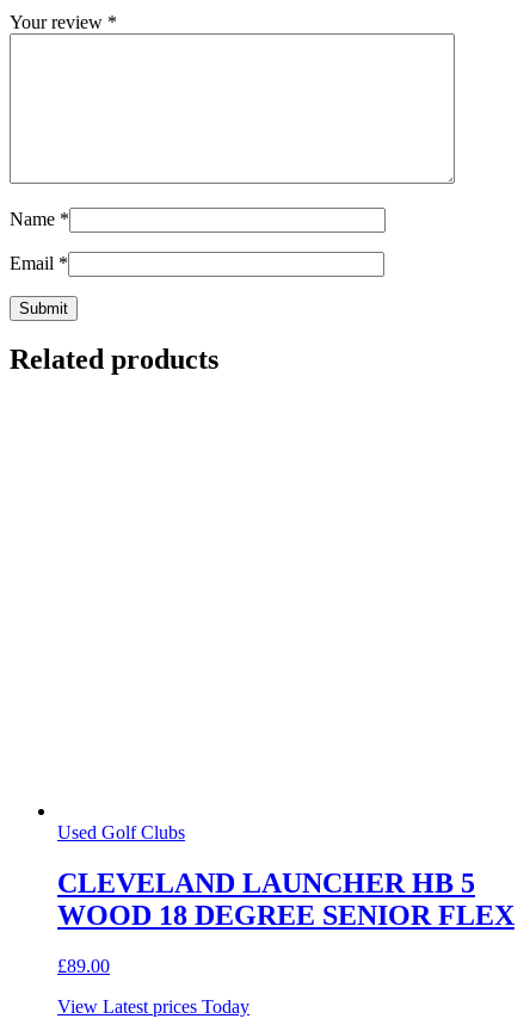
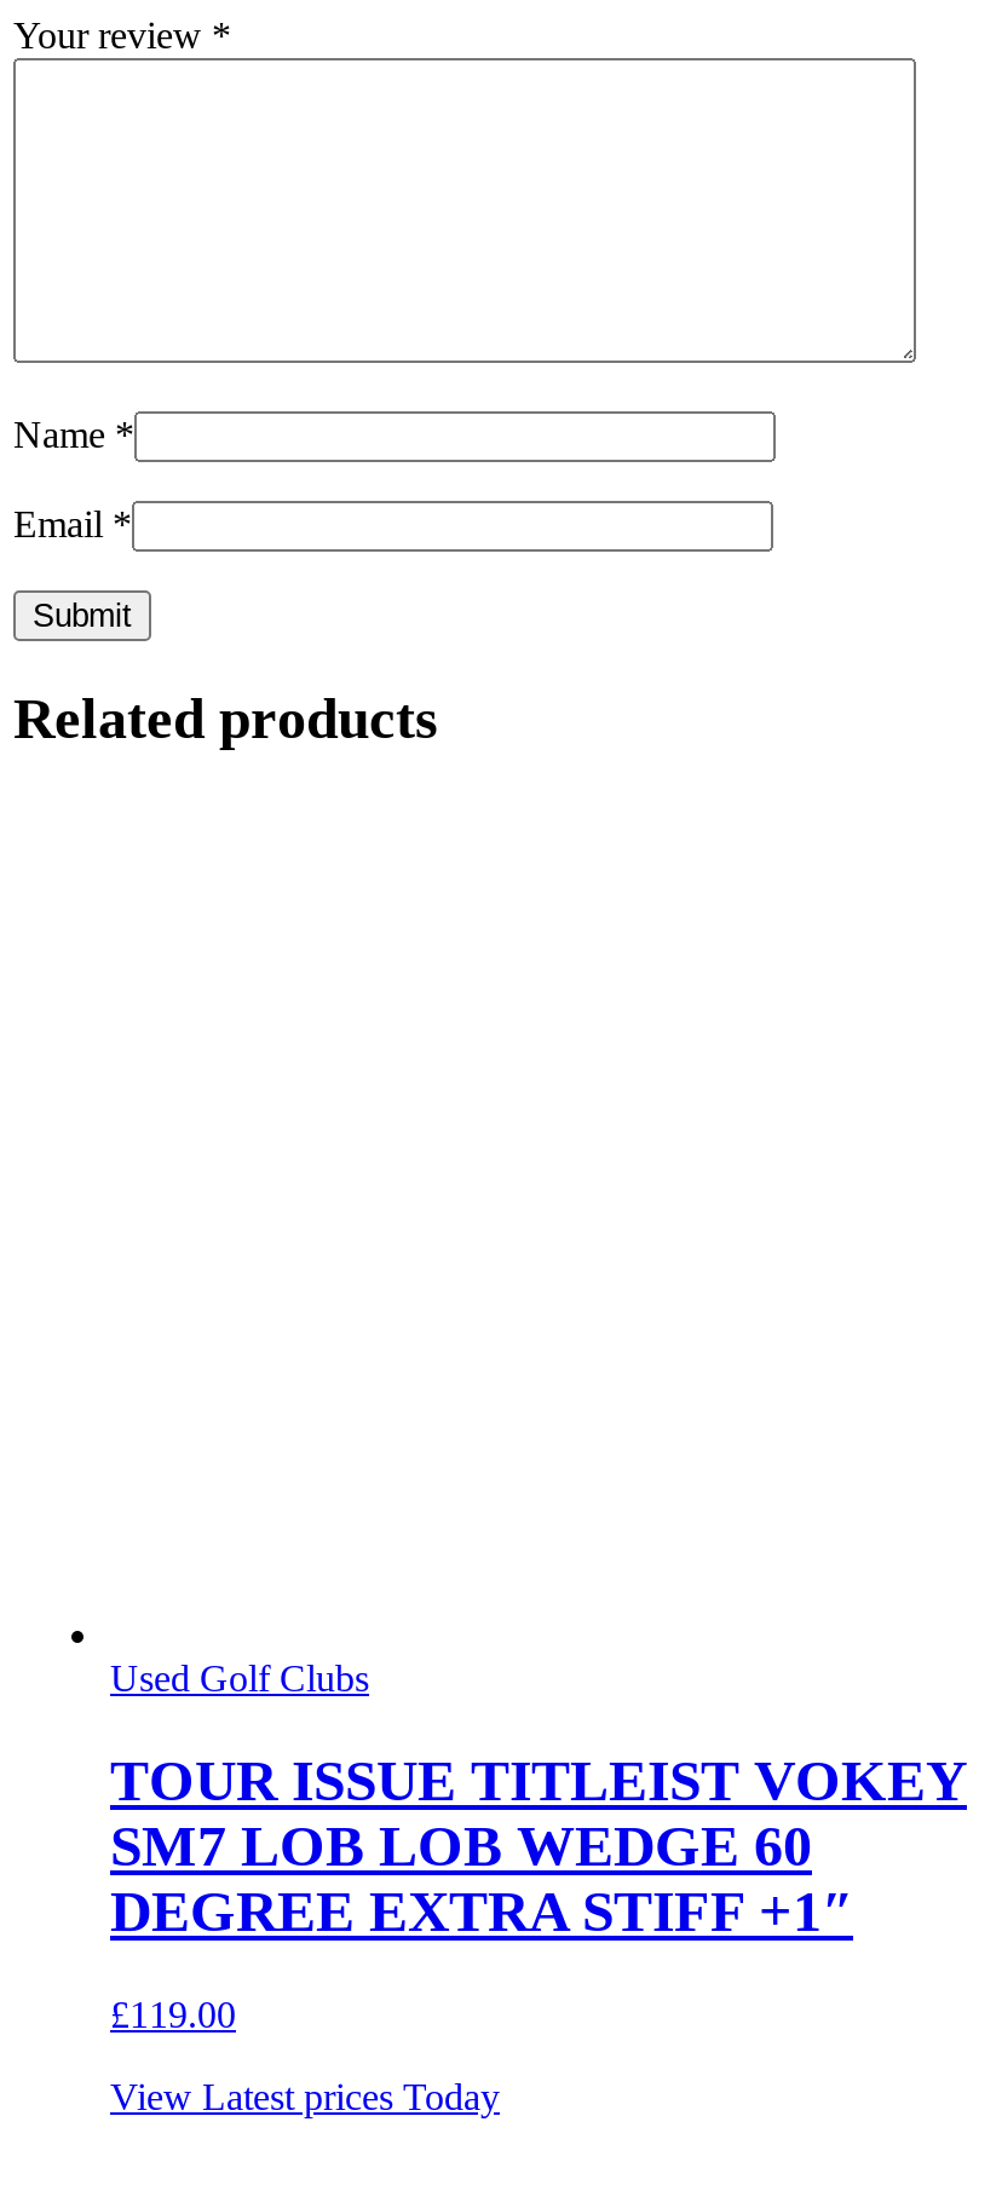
[57,868,514,931] CLEVELAND LAUNCHER HB 5 | WOOD 18 DEGREE SENIOR FLEX -> [110,1750,967,1943] TOUR ISSUE TITLEIST VOKEY | SM7 LOB LOB WEDGE 60 | DEGREE EXTRA STIFF +1″
[57,956,110,976] £89.00 -> [110,1994,236,2035] £119.00

